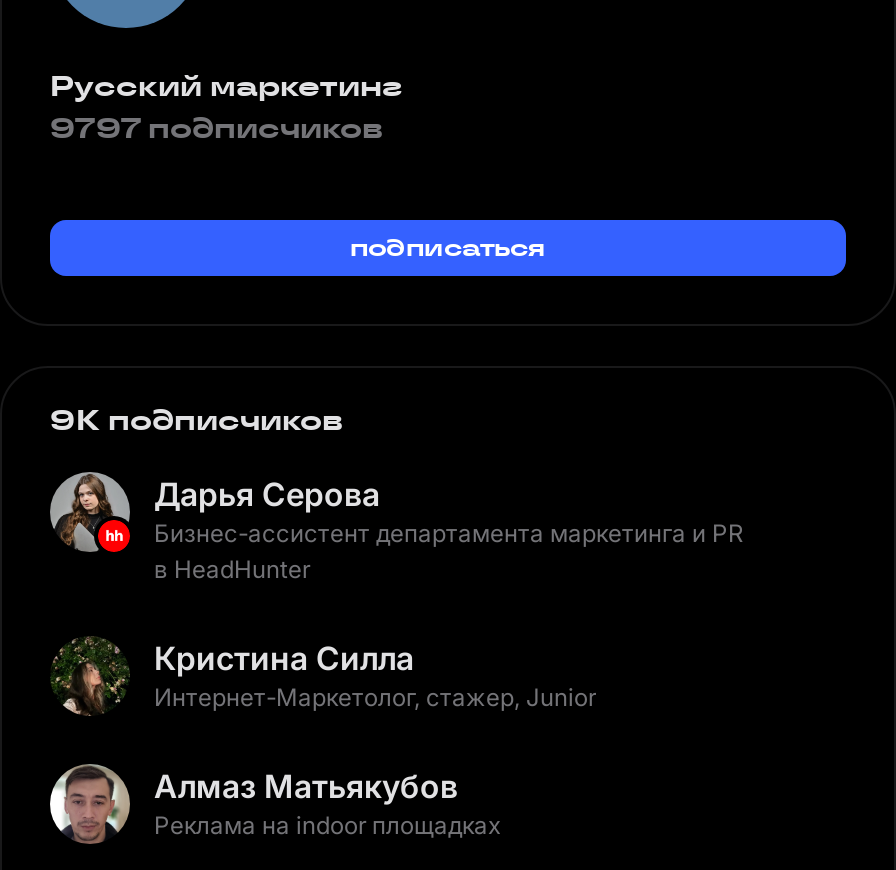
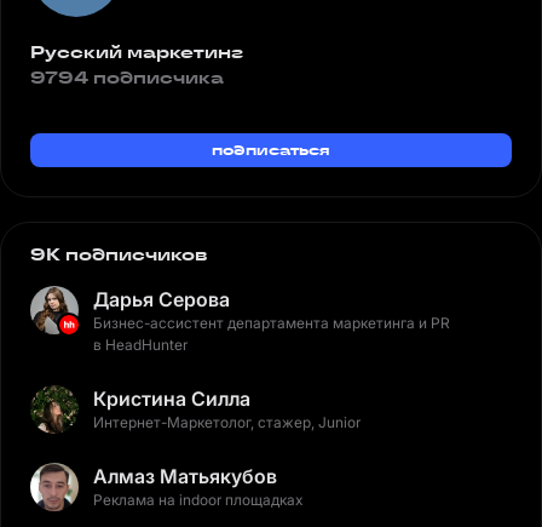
[50,108,382,148] 9797 подписчиков -> [30,65,224,90] 9794 подписчика

